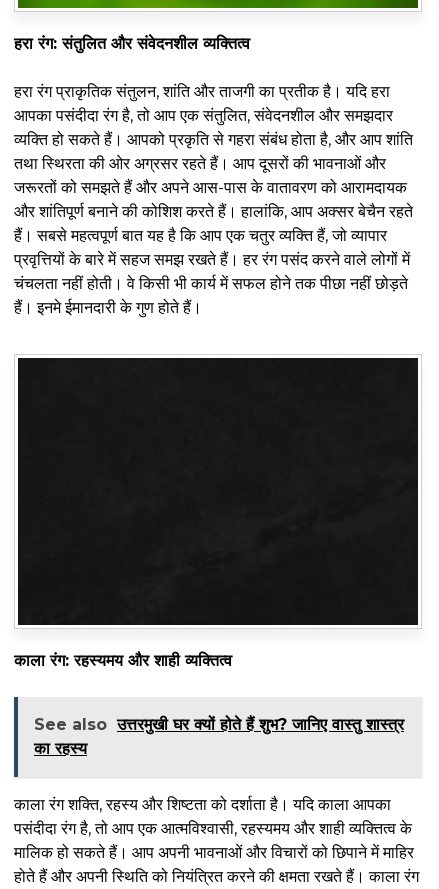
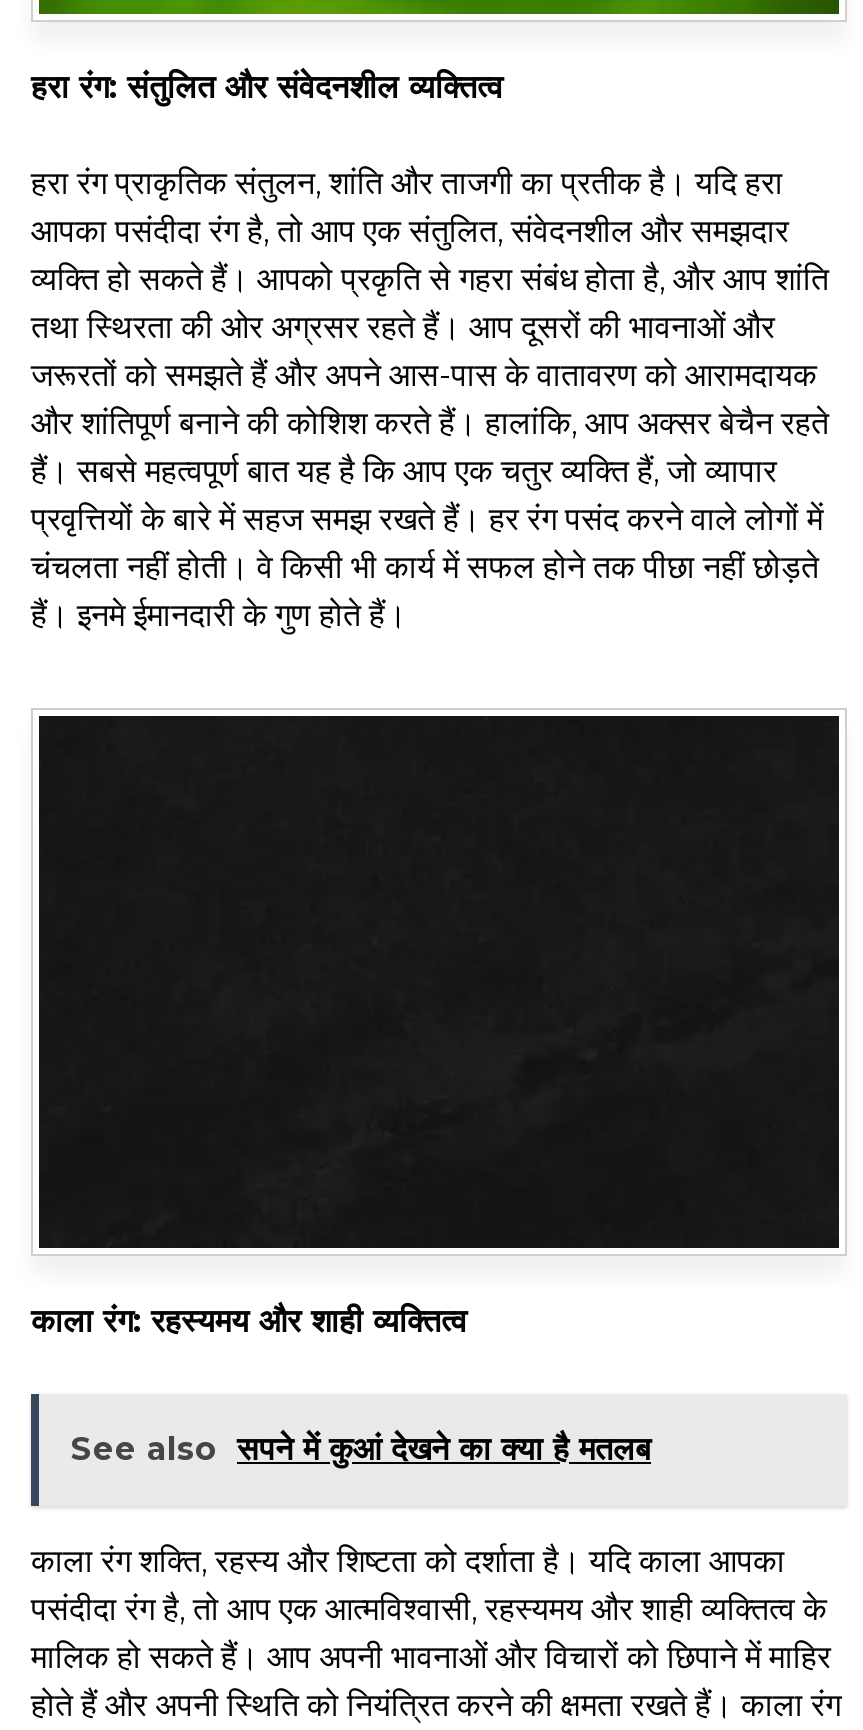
[34,715,404,758] See also उत्तरमुखी घर क्यों होते हैं शुभ? जानिए वास्तु शास्त्र | का रहस्य -> [71,1430,651,1468] See also सपने में कुआं देखने का क्या है मतलब

